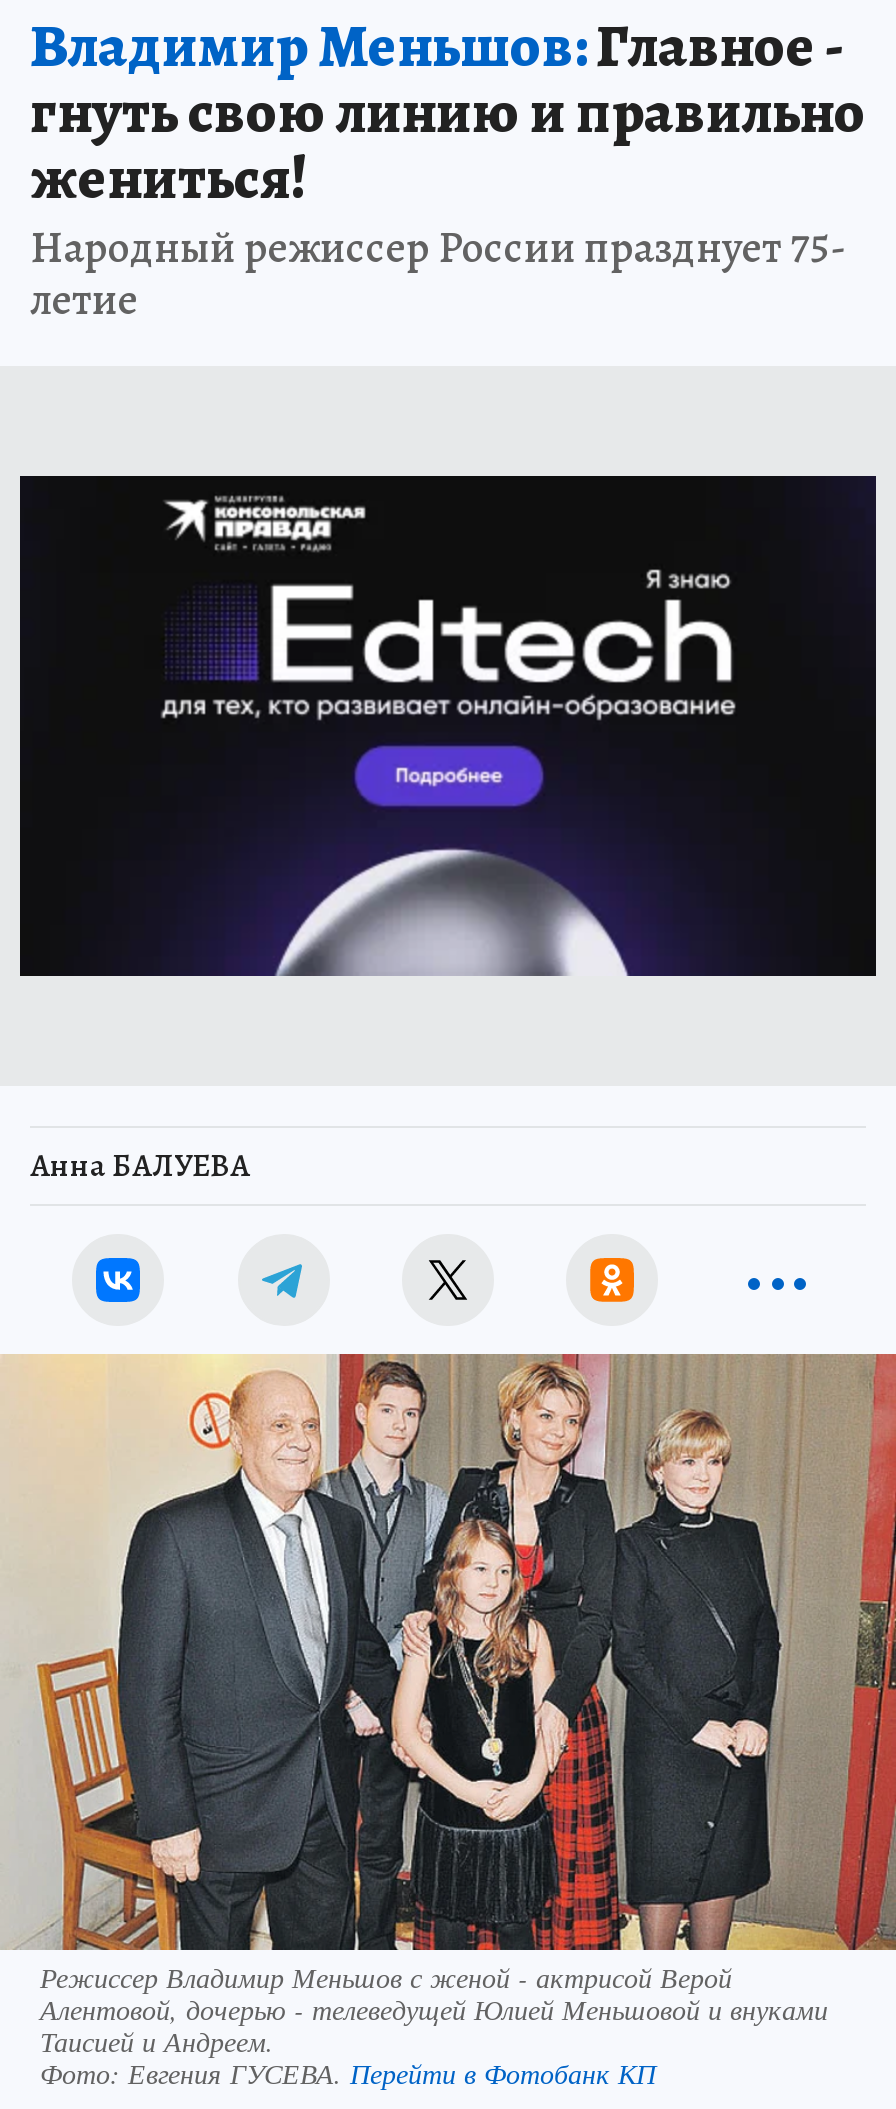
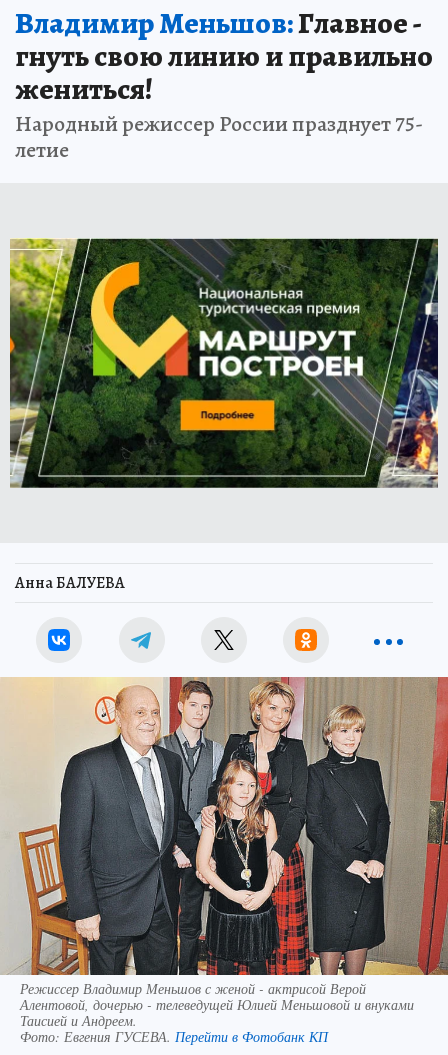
[18,474,878,976] [image] -> [9,238,439,489] [image]

